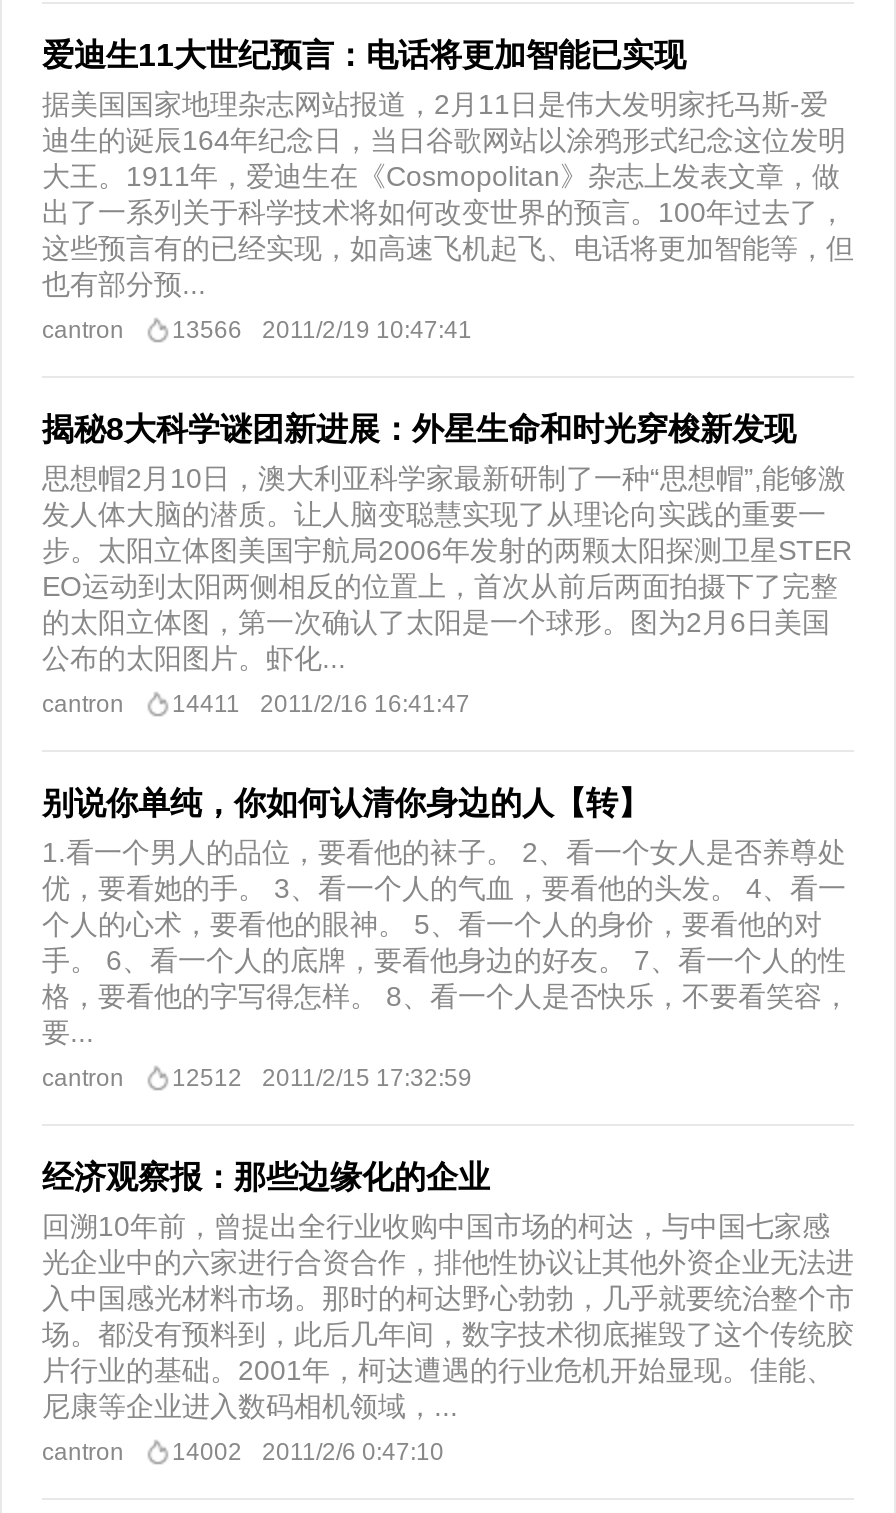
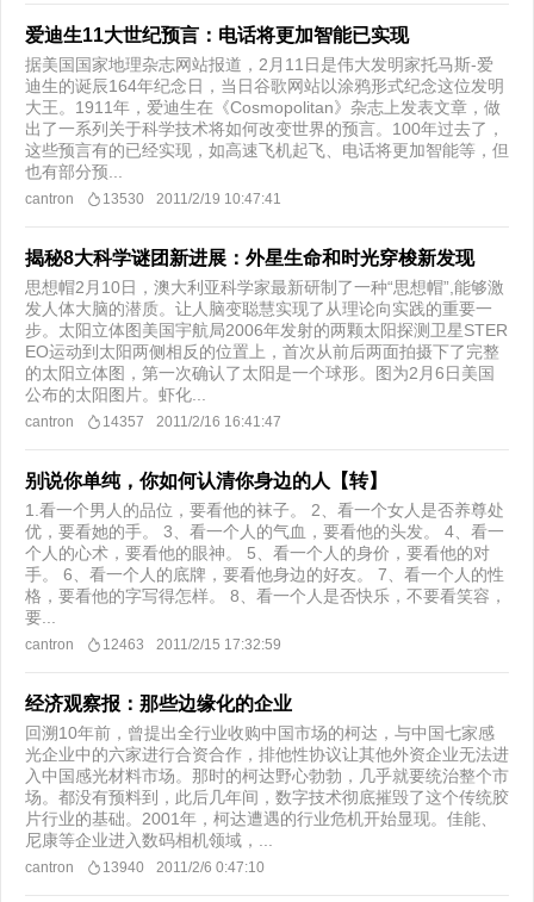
[42,316,472,344] cantron 13566 2011/2/19 10:47:41 -> [25,191,281,207] cantron 13530 2011/2/19 10:47:41
[42,690,470,718] cantron 14411 2011/2/16 16:41:47 -> [25,413,281,430] cantron 14357 2011/2/16 16:41:47
[42,1064,472,1092] cantron 12512 2011/2/15 17:32:59 -> [25,636,281,653] cantron 12463 2011/2/15 17:32:59
[42,1438,444,1466] cantron 14002 2011/2/6 0:47:10 -> [25,859,265,876] cantron 13940 2011/2/6 0:47:10

